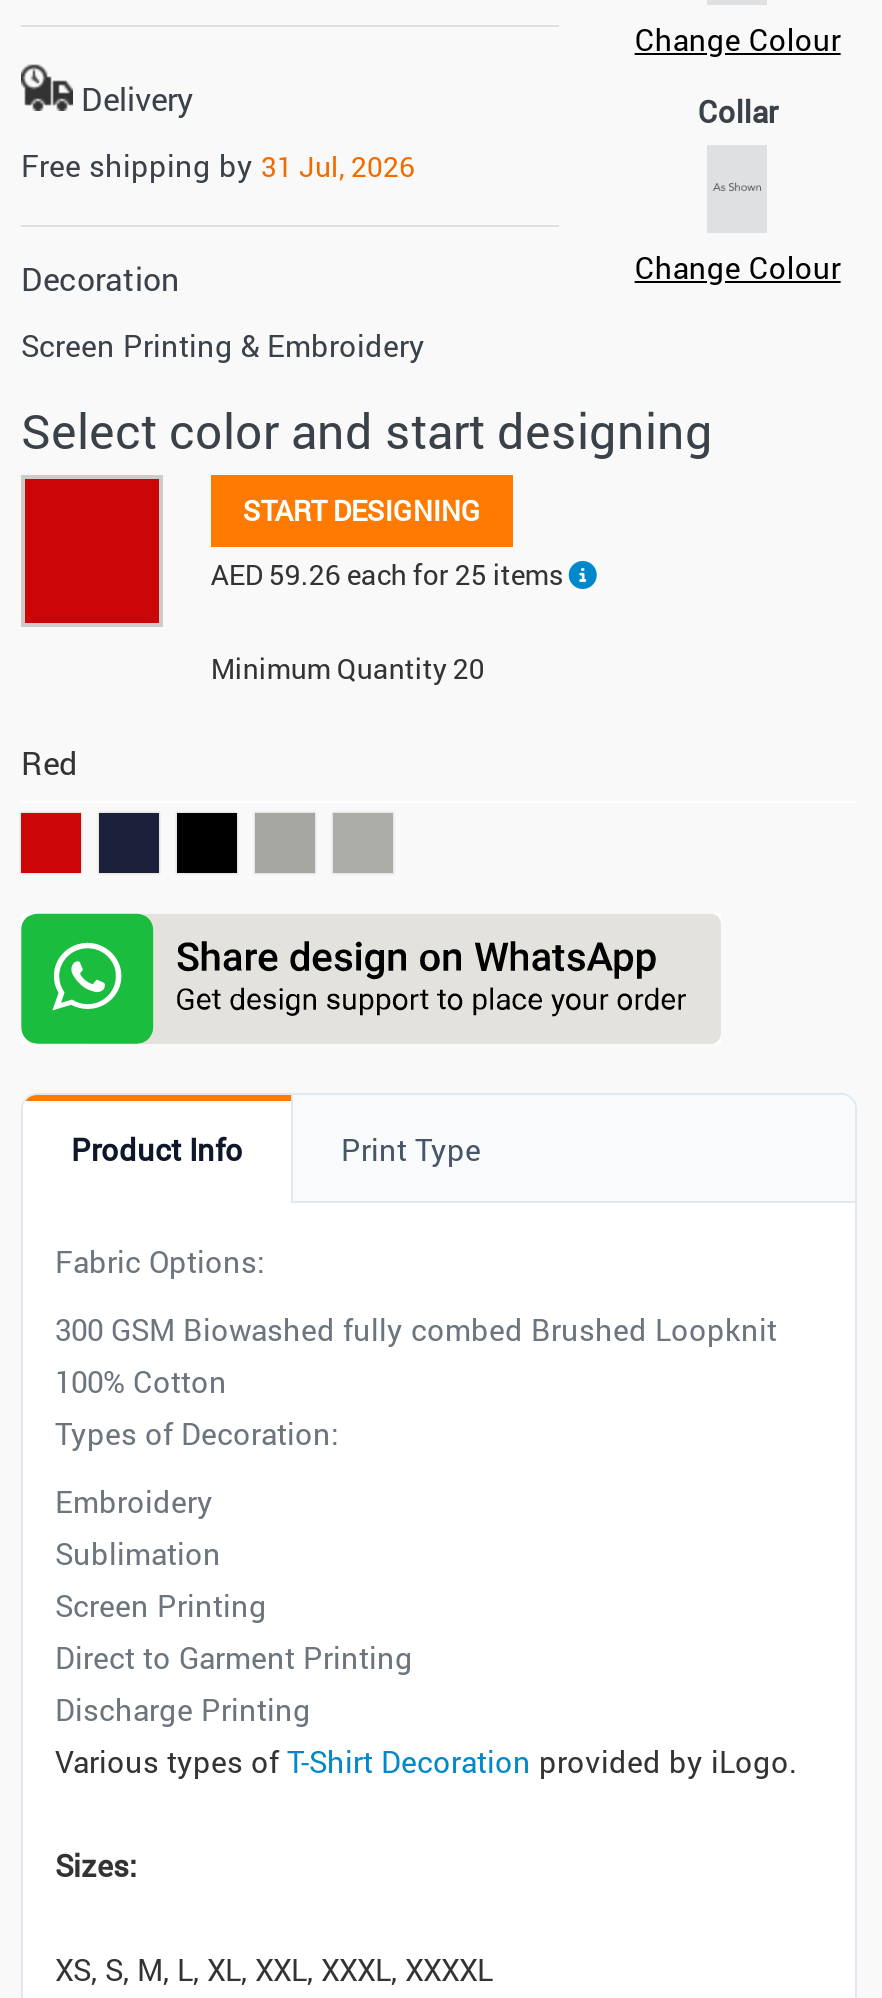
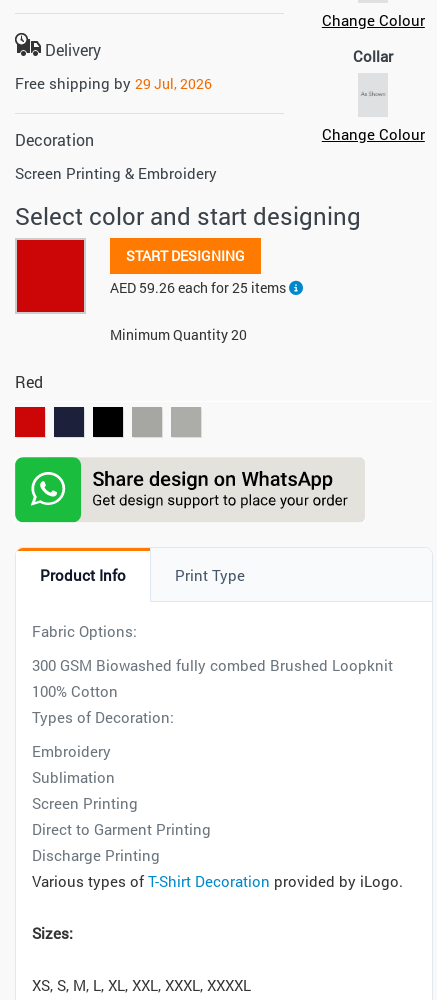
[21,144,415,184] Free shipping by 31 Jul, 2026 -> [15,72,212,92] Free shipping by 29 Jul, 2026

